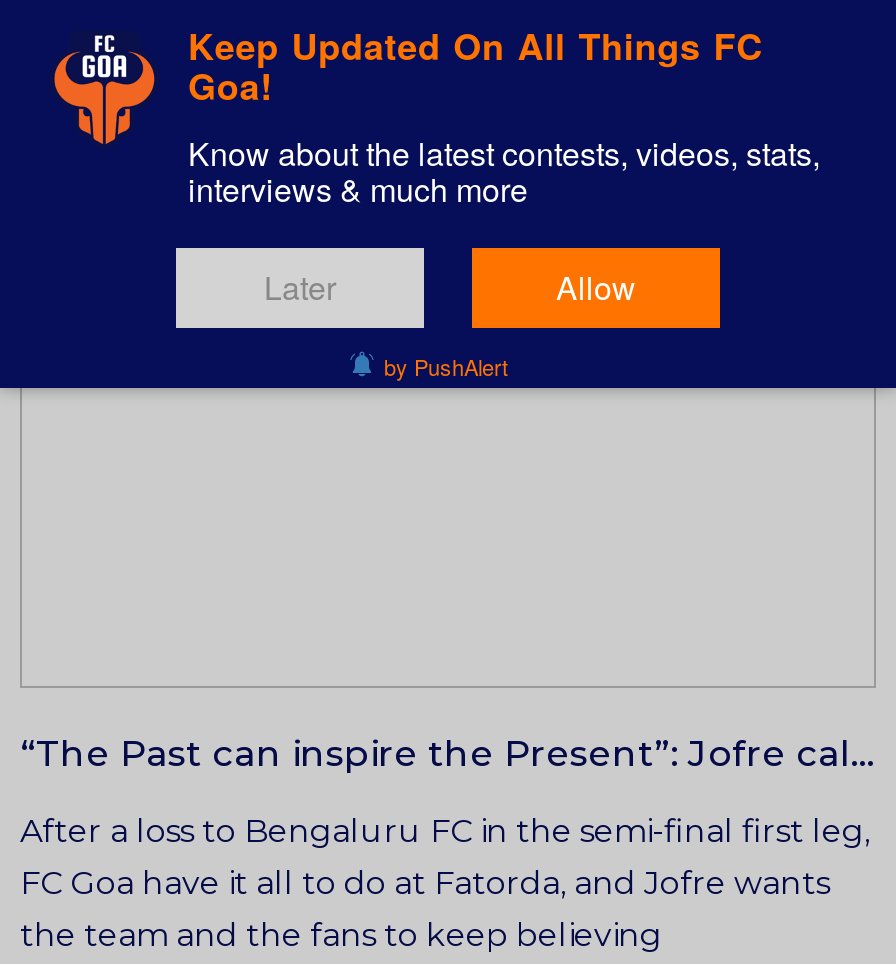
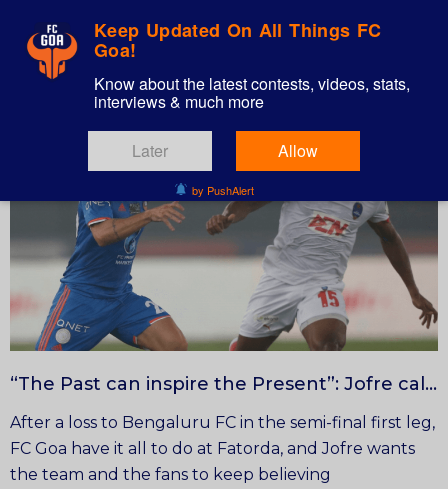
none -> [10,201,438,352] [image]

